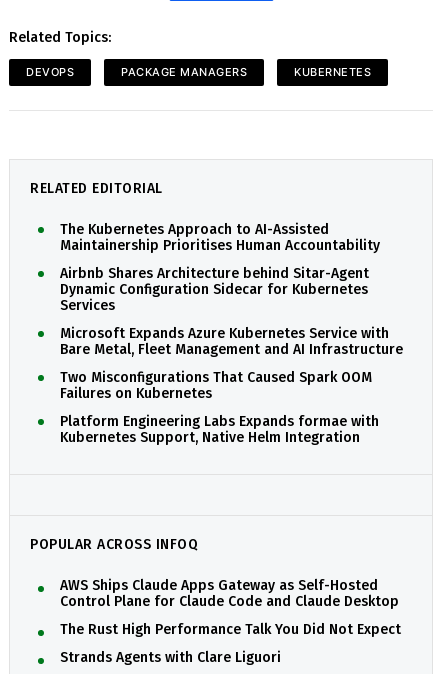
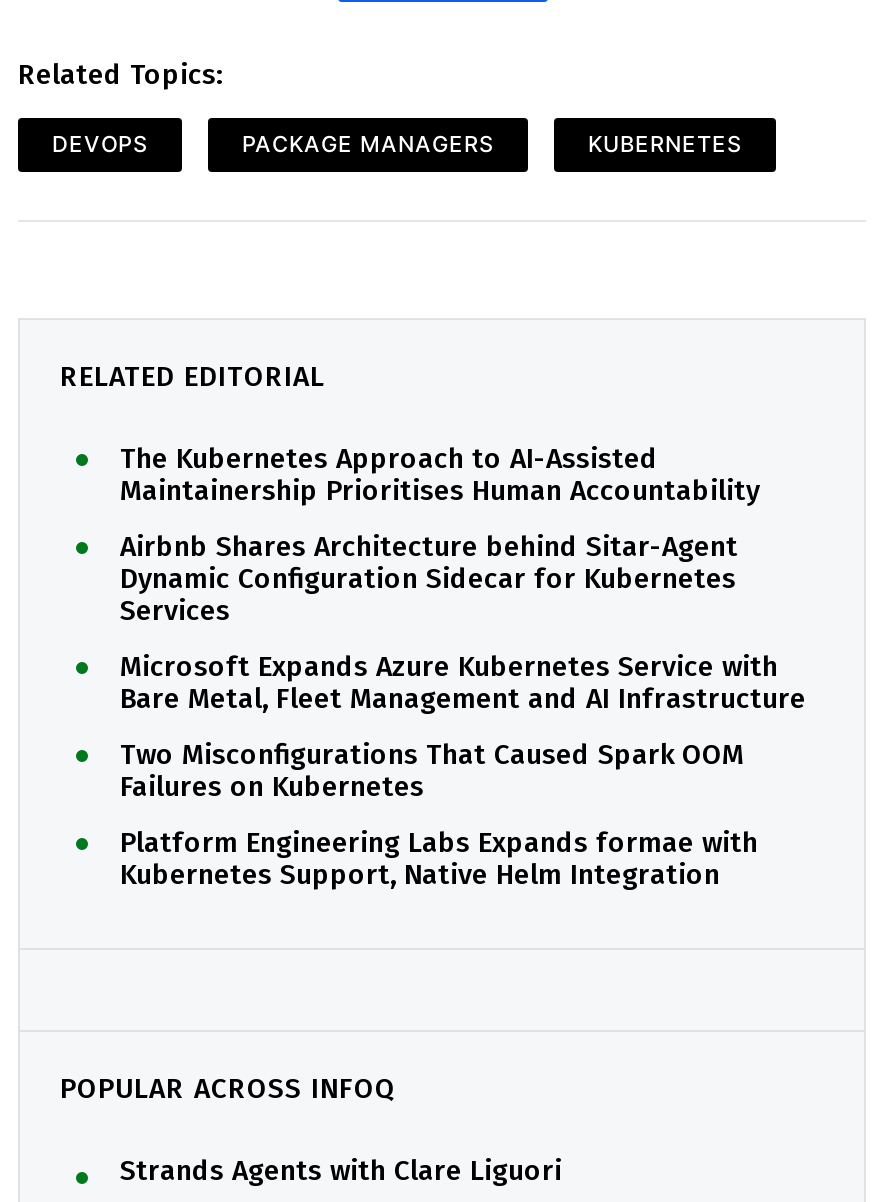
[60,577,401,638] AWS Ships Claude Apps Gateway as Self-Hosted | Control Plane for Claude Code and Claude Desktop | The Rust High Performance Talk You Did Not Expect -> none

